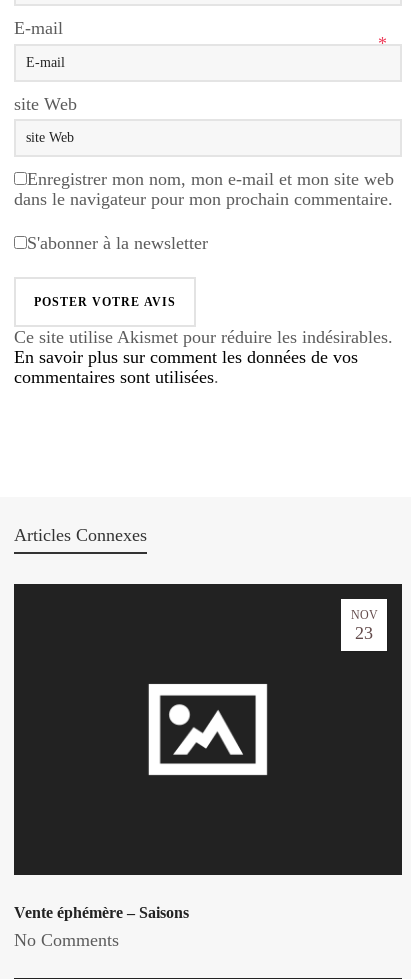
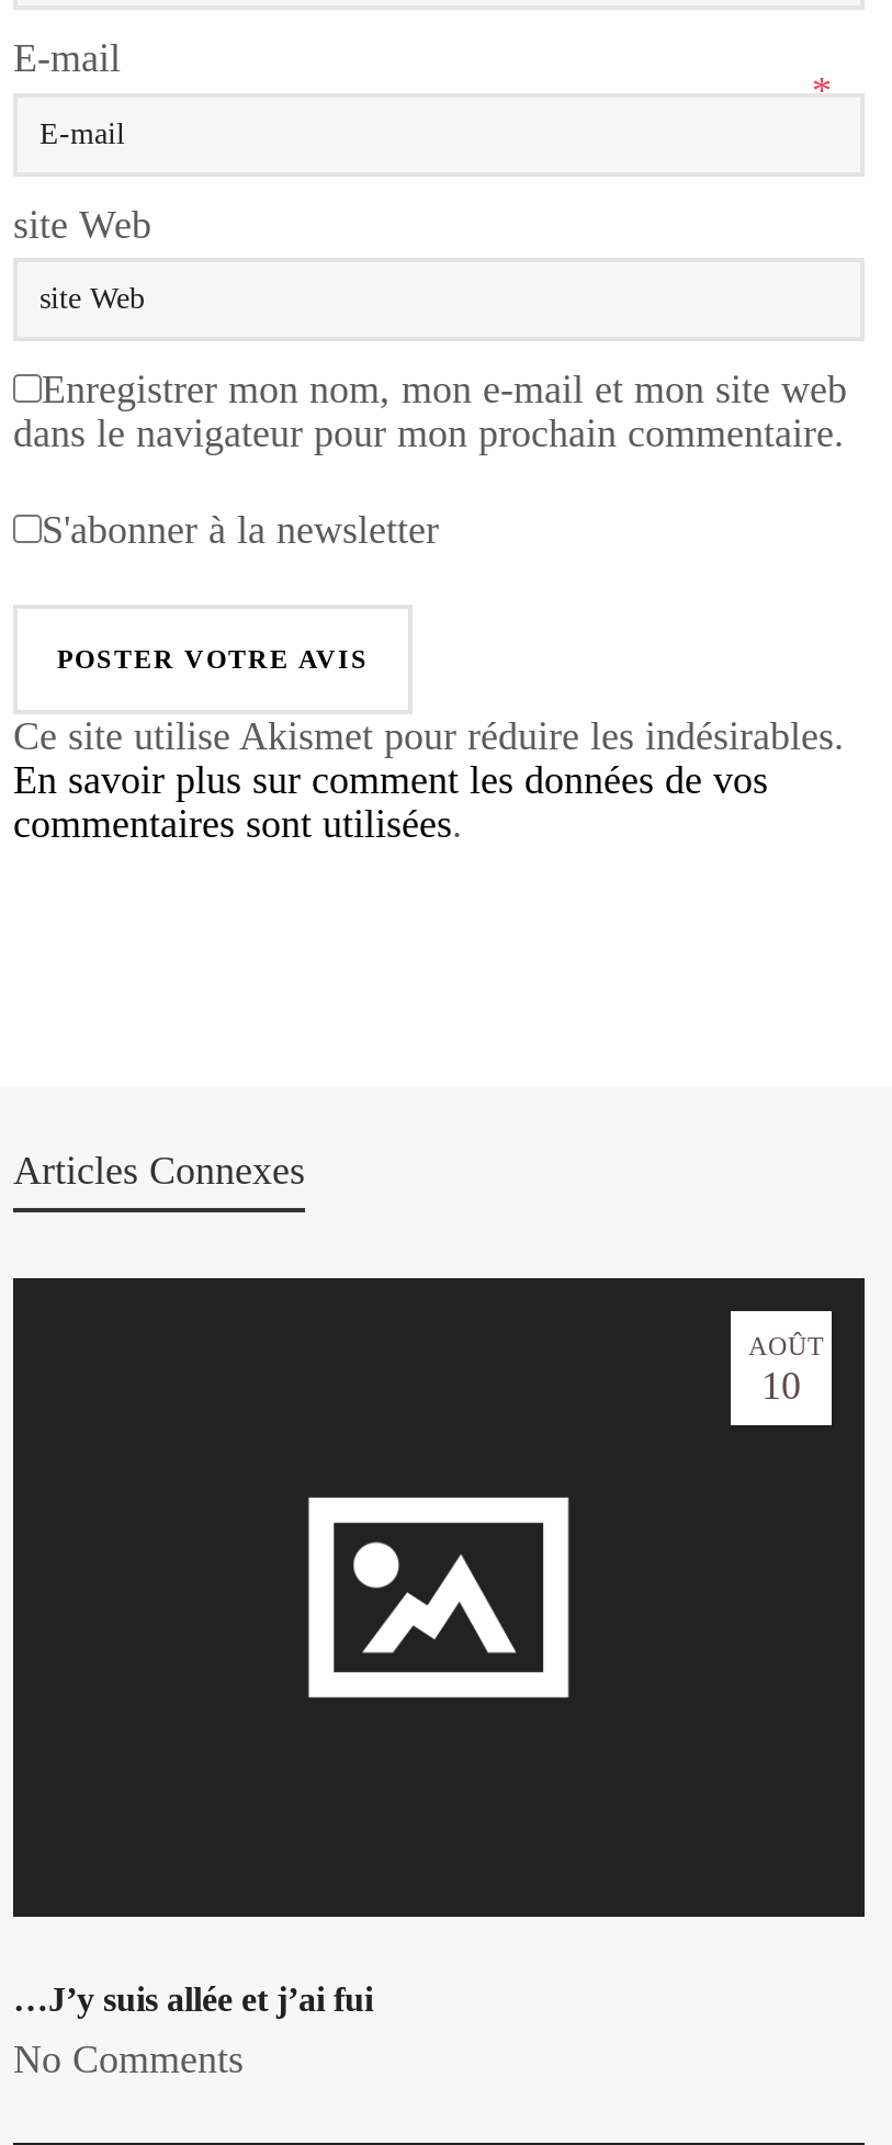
[350,608,377,643] NOV | 23 -> [748,1331,823,1408] AOÛT | 10
[14,904,189,921] Vente éphémère – Saisons -> [13,1980,373,2018] …J’y suis allée et j’ai fui

